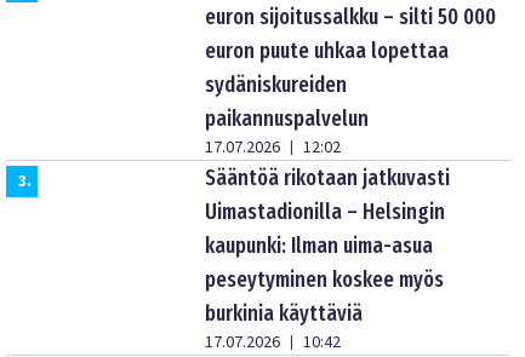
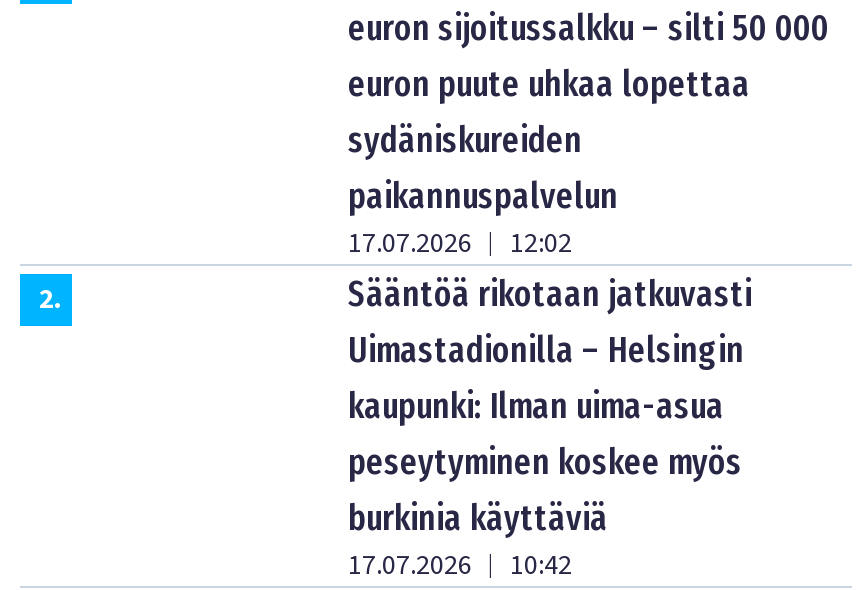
[18,169,31,193] 3. -> [39,280,61,320] 2.

